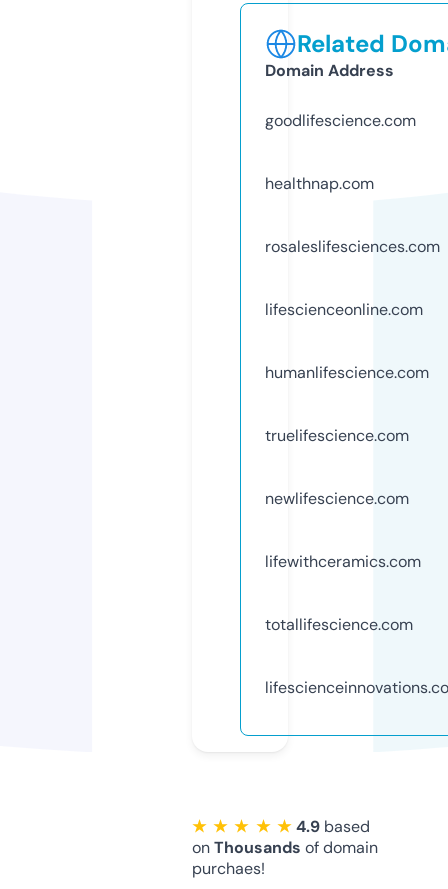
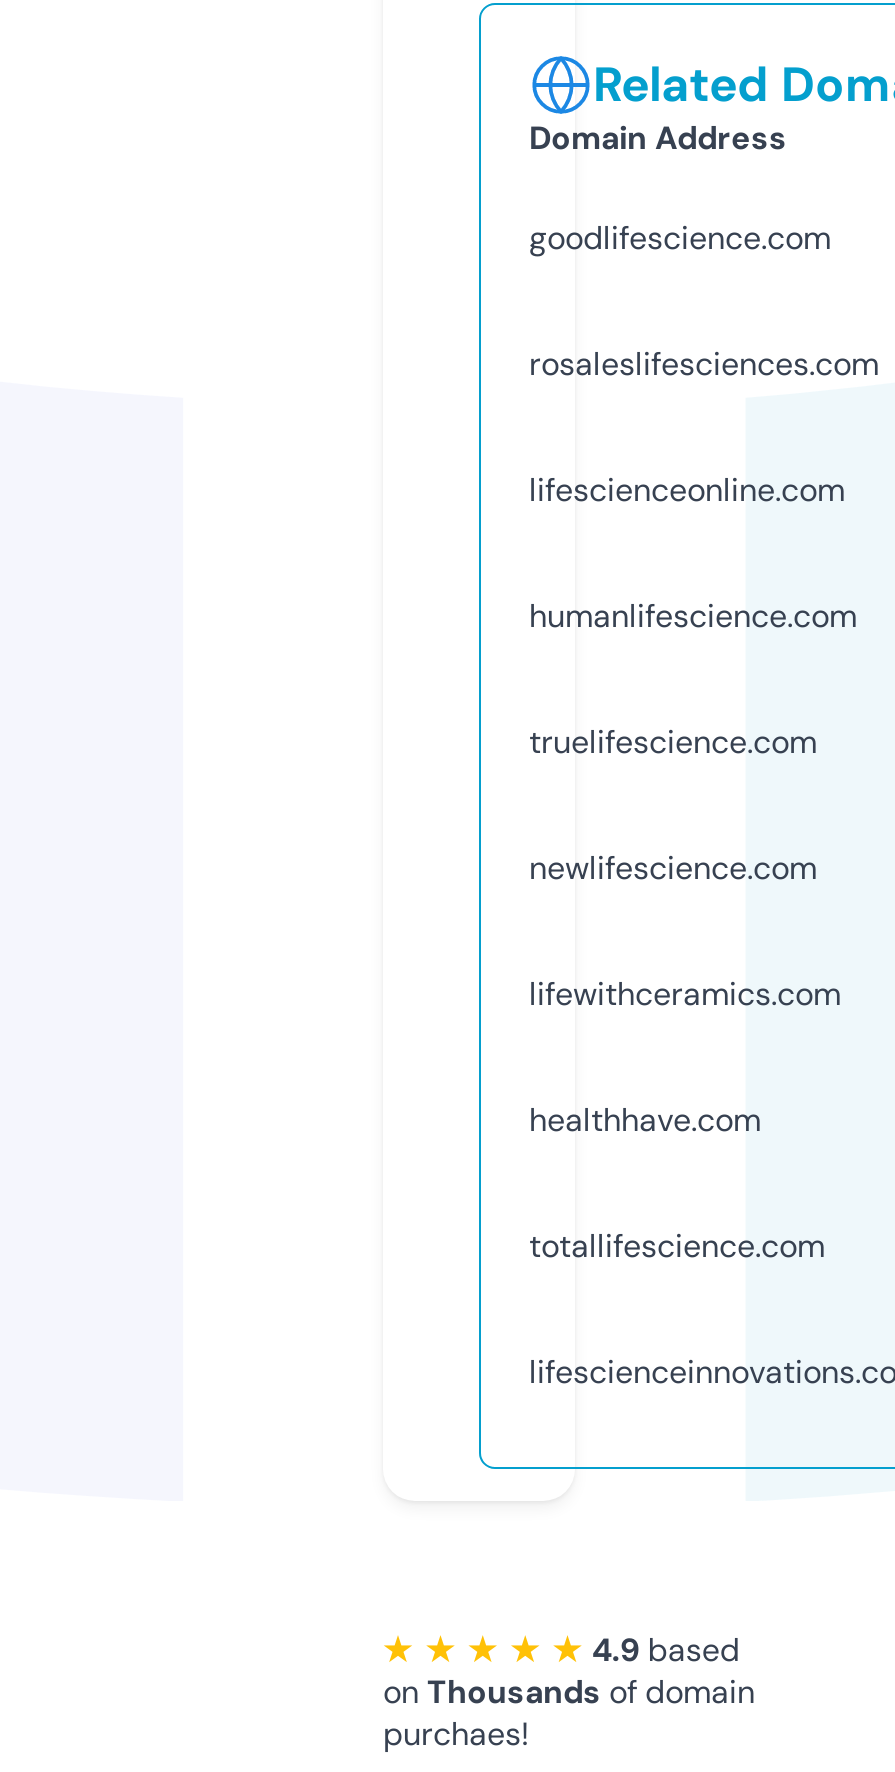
[265,173,374,194] healthnap.com -> none
moved [265,236,440,572] -> [529,343,879,1015]: rosaleslifesciences.com | lifescienceonline.com | humanlifescience.com | truelifescience.com | newlifescience.com | lifewithceramics.com
none -> [529,1099,761,1141] healthhave.com

